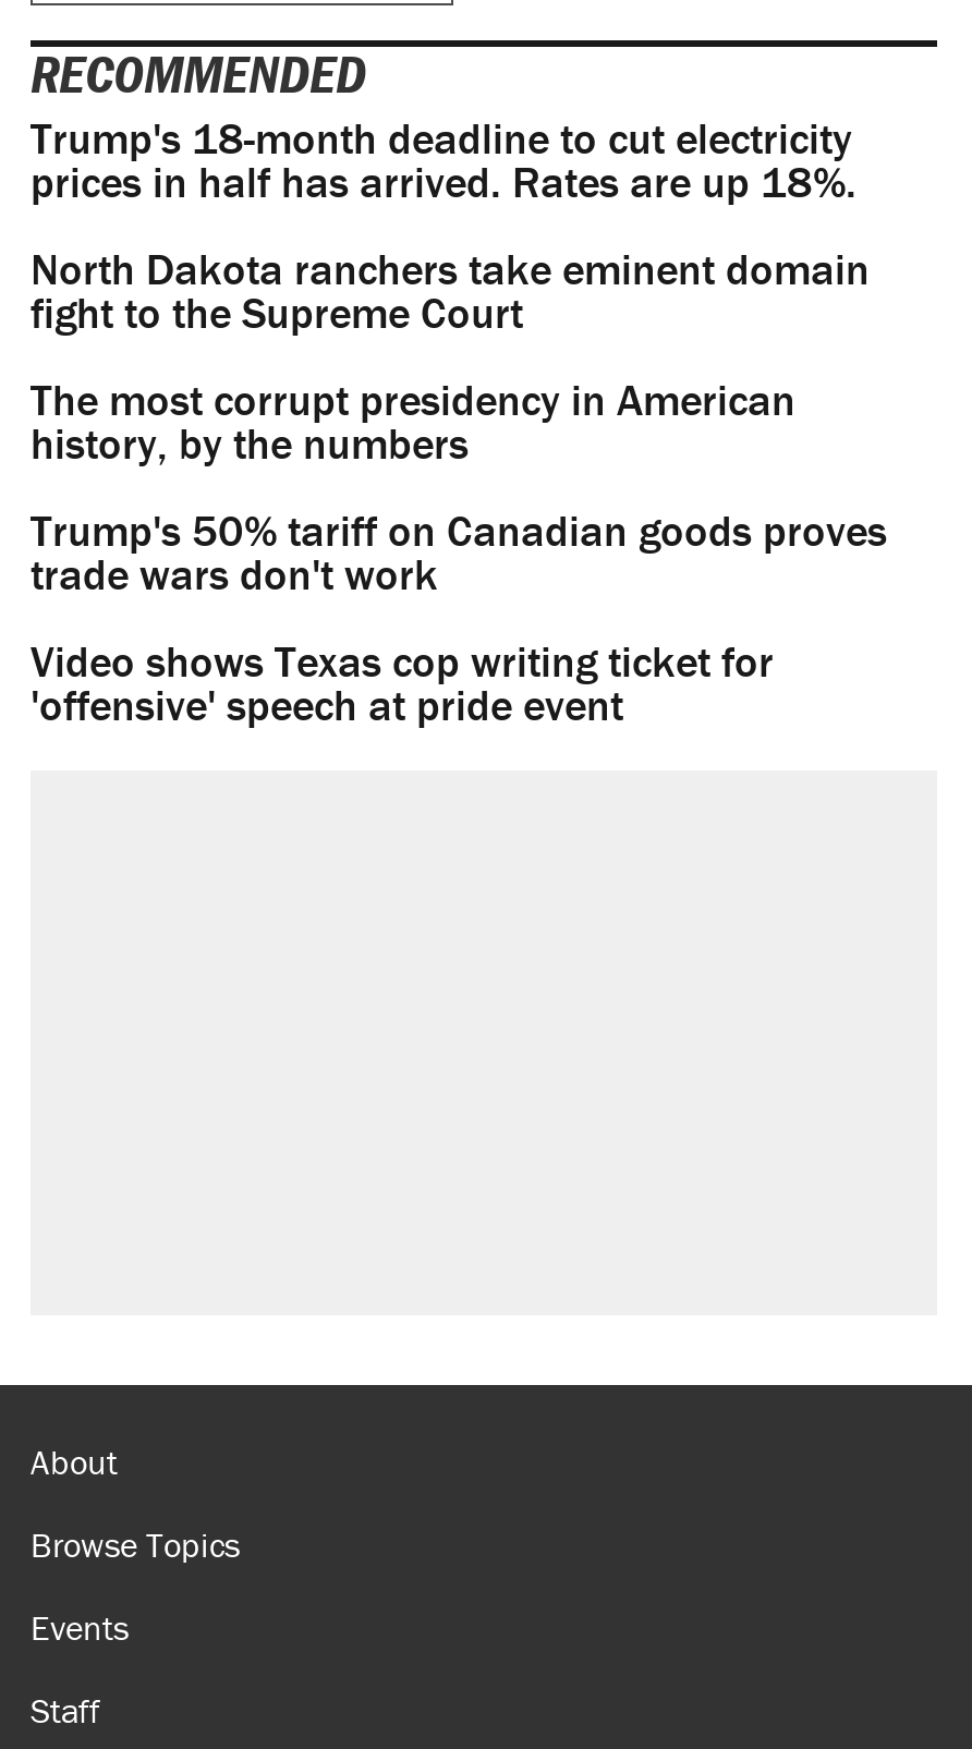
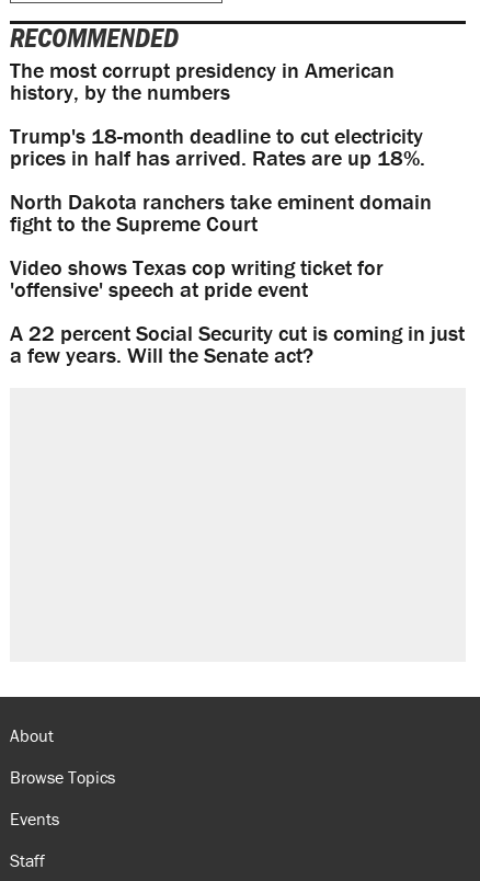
moved [31,111,870,340] -> [10,122,432,237]: Trump's 18-month deadline to cut electricity | prices in half has arrived. Rates are up 18%. | North Dakota ranchers take eminent domain | fight to the Supreme Court
moved [31,372,795,470] -> [10,56,395,106]: The most corrupt presidency in American | history, by the numbers
[31,503,887,601] Trump's 50% tariff on Canadian goods proves | trade wars don't work -> none
moved [31,634,774,732] -> [10,253,384,303]: Video shows Texas cop writing ticket for | 'offensive' speech at pride event
none -> [10,319,465,369] A 22 percent Social Security cut is coming in just | a few years. Will the Senate act?

